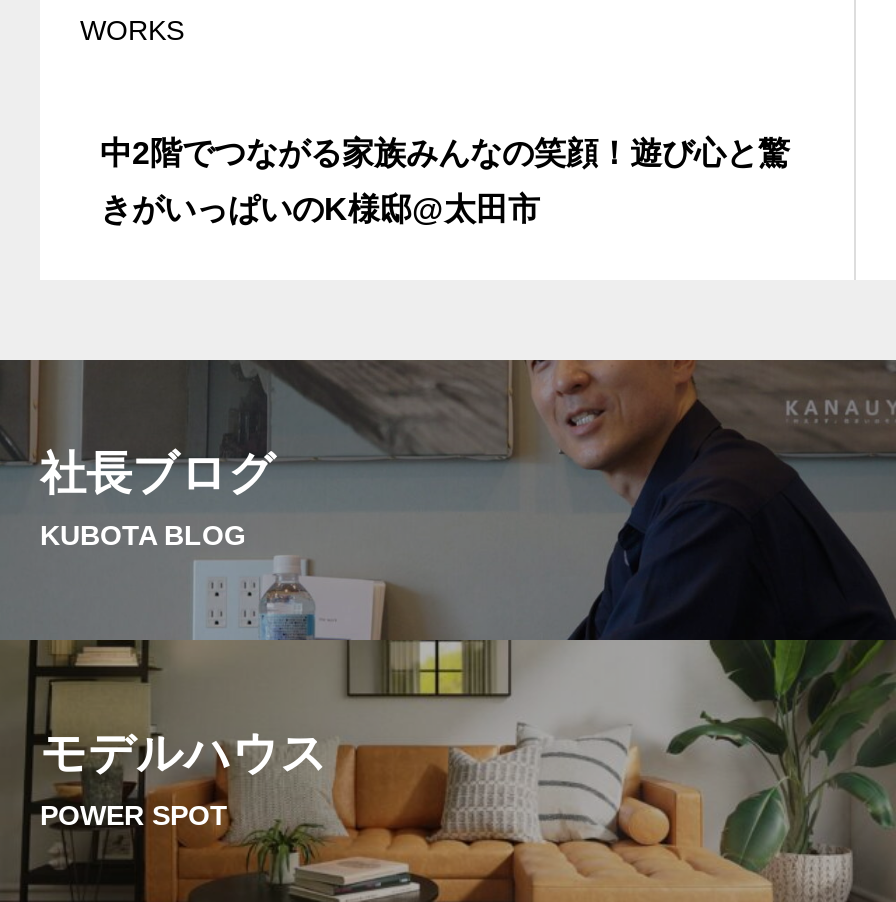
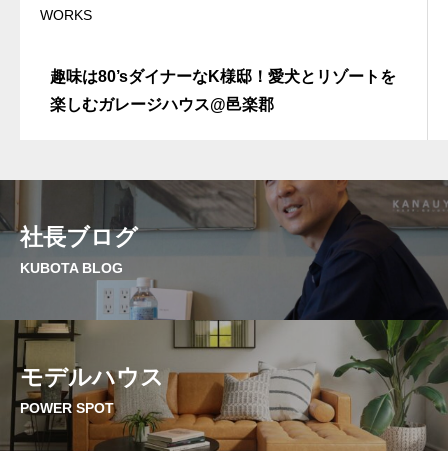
[100,135,790,169] 中2階でつながる家族みんなの笑顔！遊び心と驚 -> [50,68,396,85] 趣味は80’sダイナーなK様邸！愛犬とリゾートを
[100,191,540,225] きがいっぱいのK様邸@太田市 -> [50,96,274,113] 楽しむガレージハウス@邑楽郡

